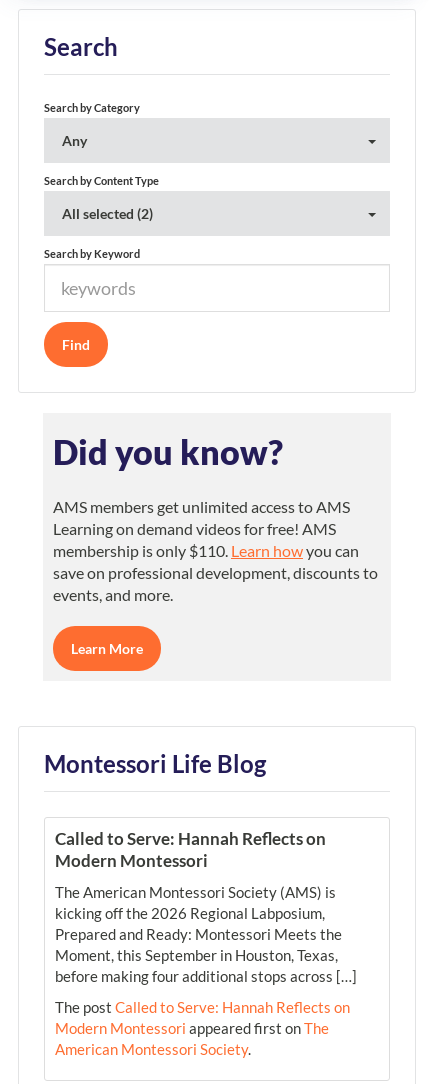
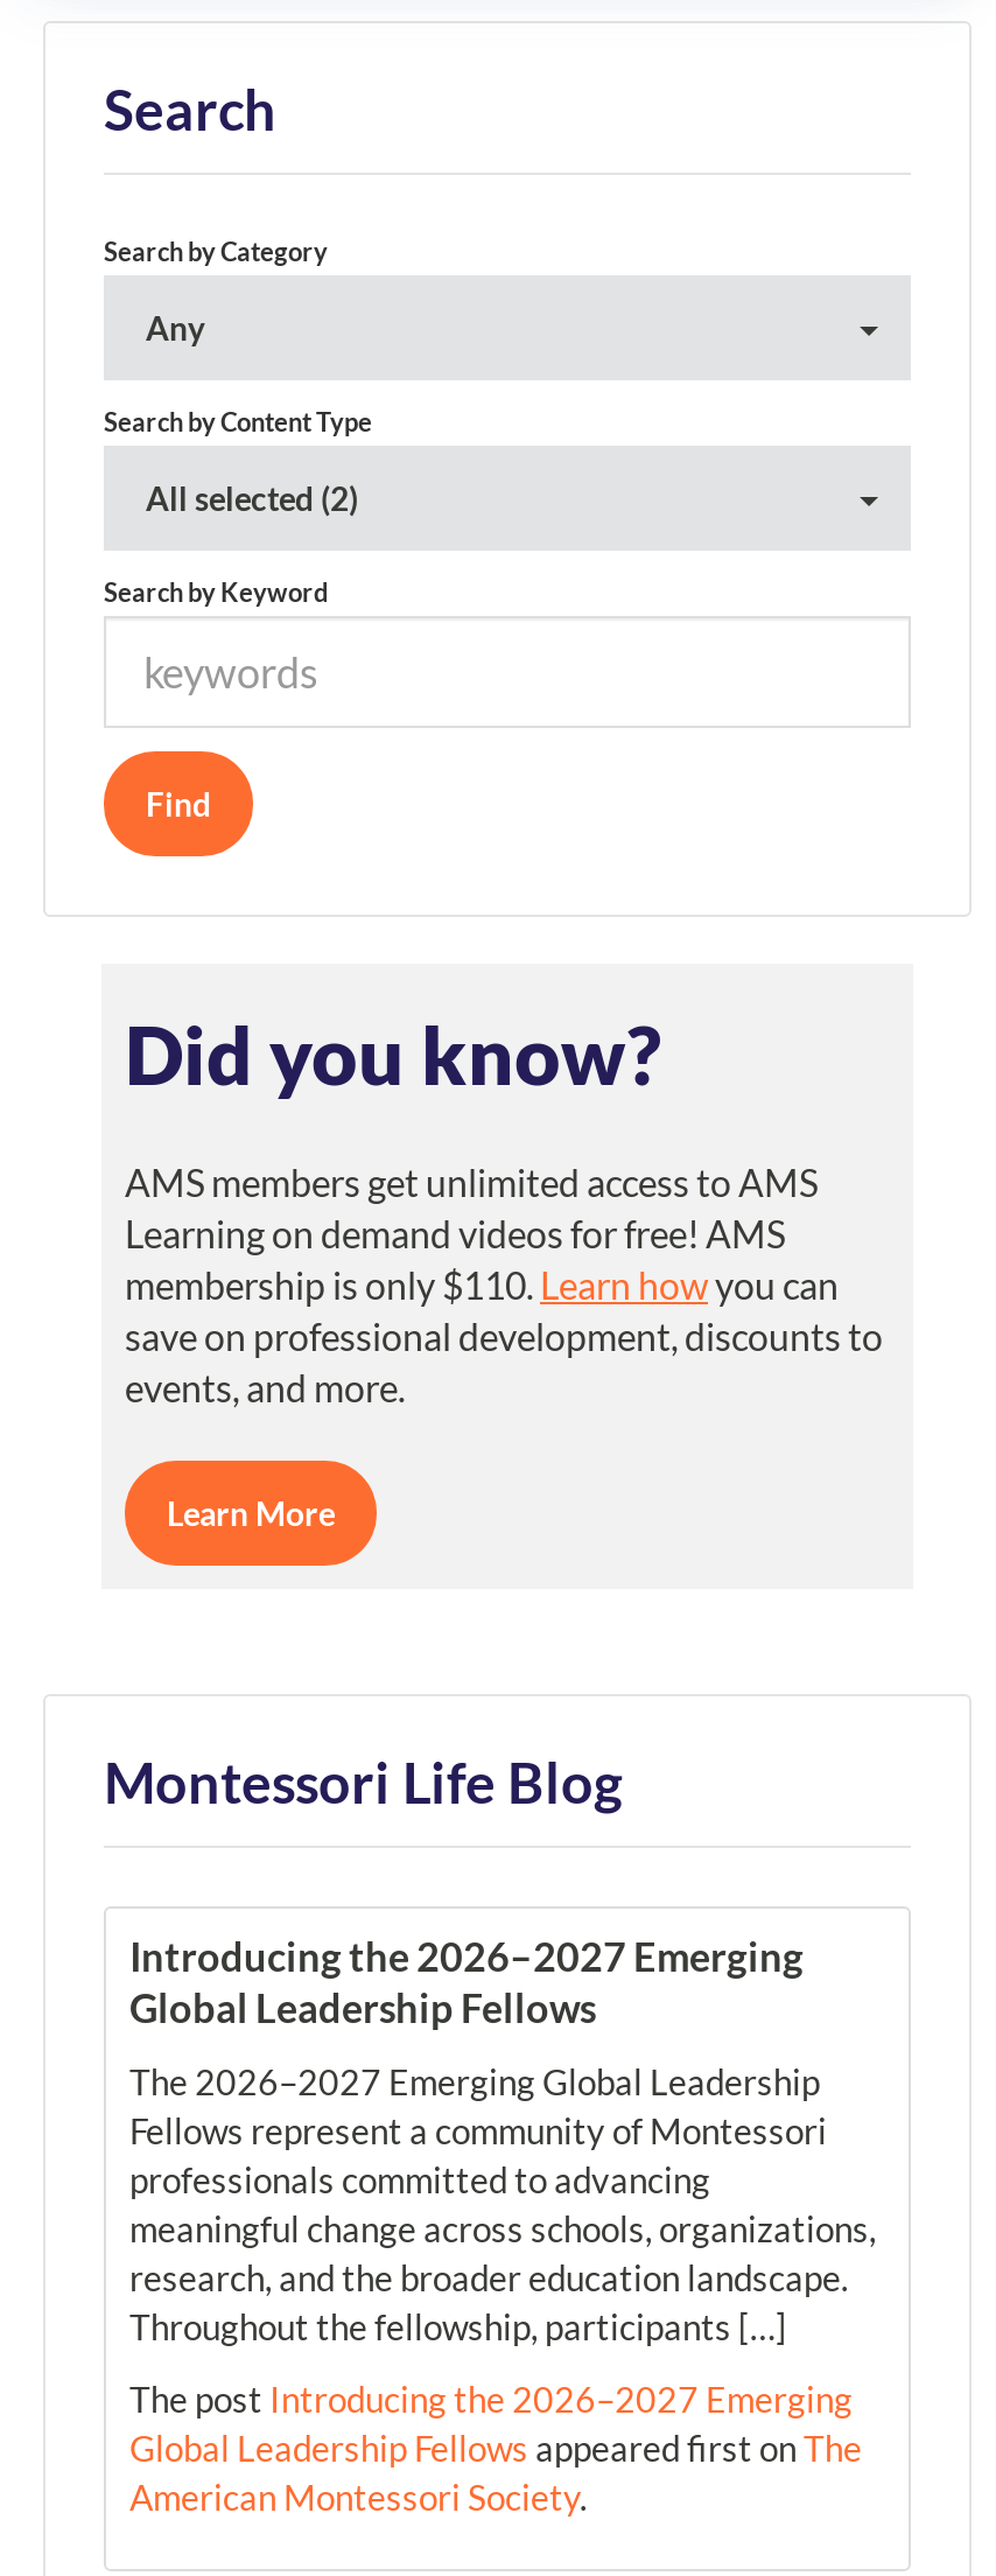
[55,828,326,871] Called to Serve: Hannah Reflects on | Modern Montessori -> [129,1933,804,2034] Introducing the 2026–2027 Emerging | Global Leadership Fellows
[55,883,357,985] The American Montessori Society (AMS) is | kicking off the 2026 Regional Labposium, | Prepared and Ready: Montessori Meets the | Moment, this September in Houston, Texas, | before making four additional stops across […] -> [129,2061,876,2348] The 2026–2027 Emerging Global Leadership | Fellows represent a community of Montessori | professionals committed to advancing | meaningful change across schools, organizations, | research, and the broader education landscape. | Throughout the fellowship, participants […]
[55,998,350,1037] The post Called to Serve: Hannah Reflects on | Modern Montessori appeared first on The -> [129,2379,862,2470] The post Introducing the 2026–2027 Emerging | Global Leadership Fellows appeared first on The

